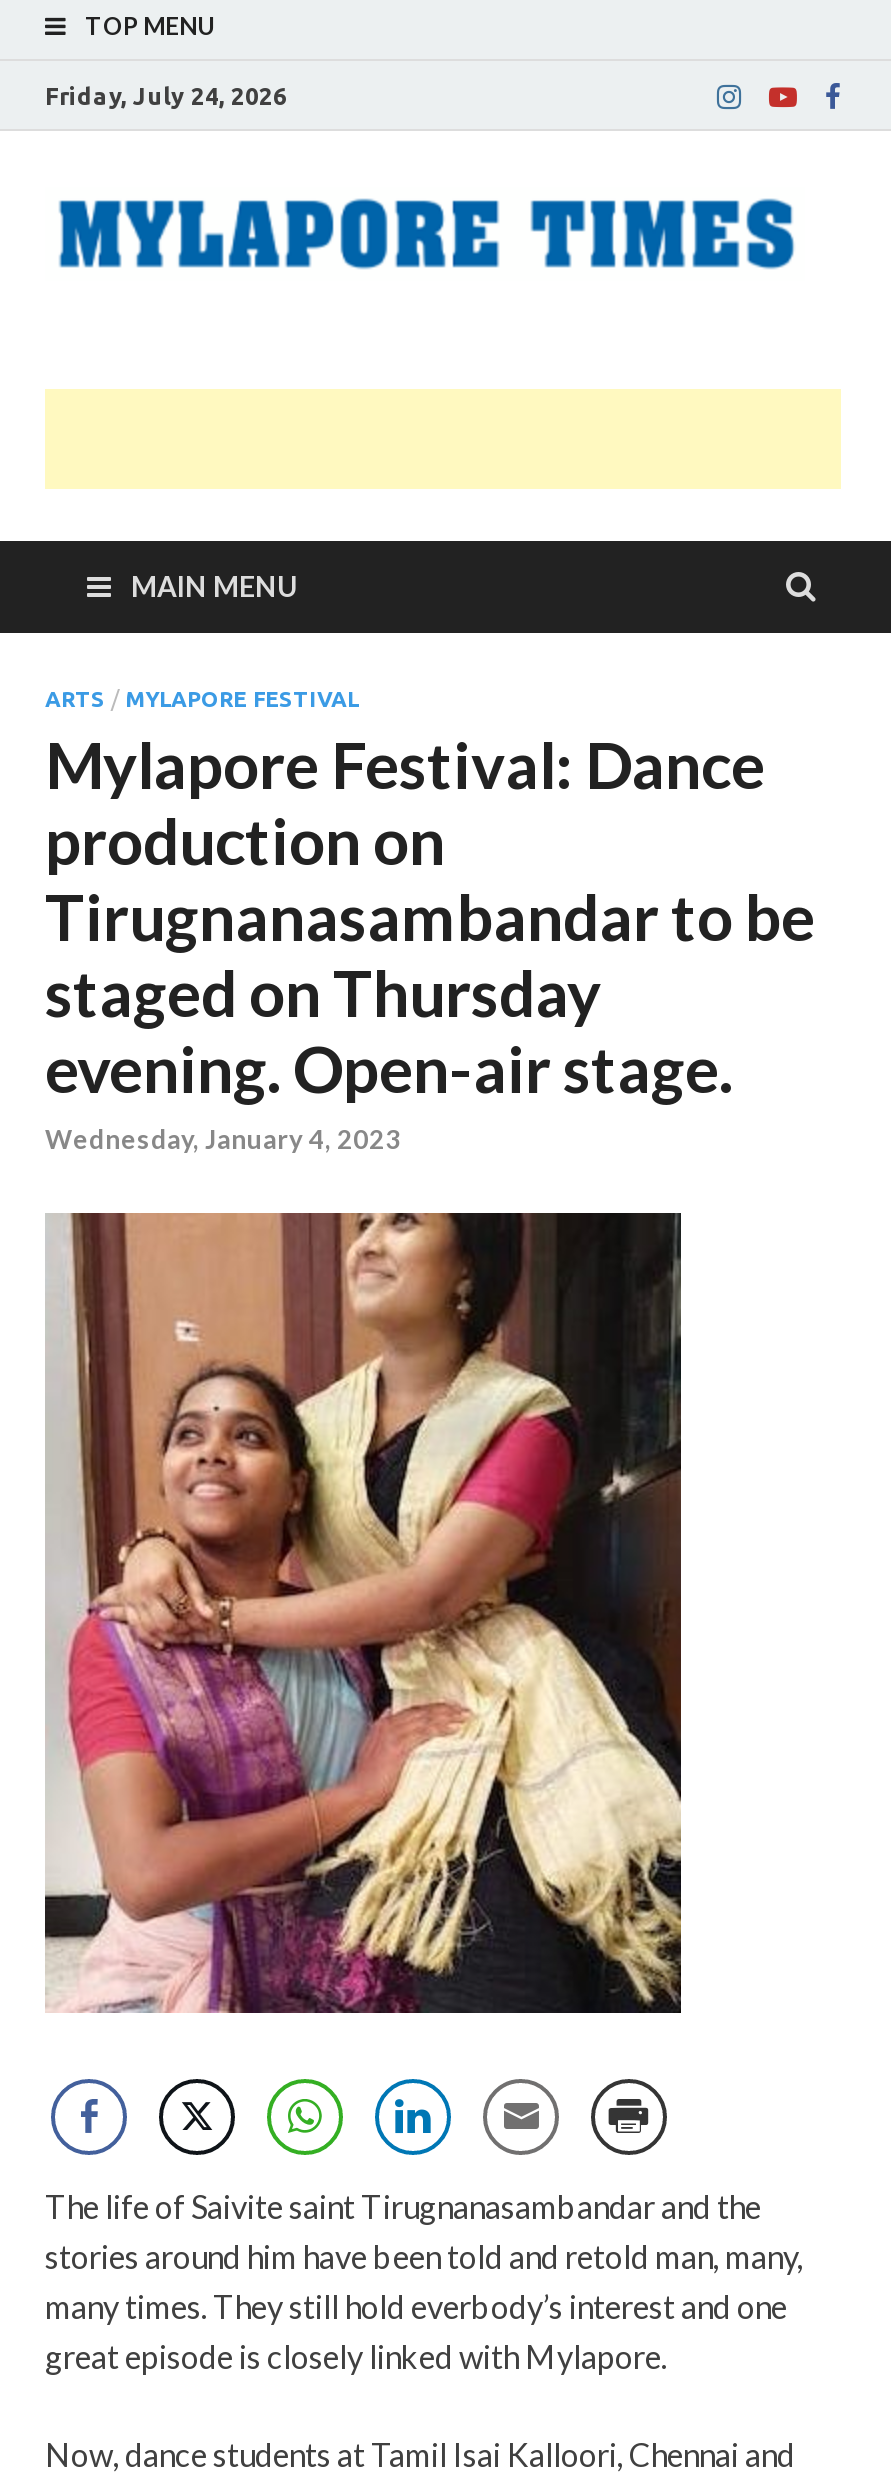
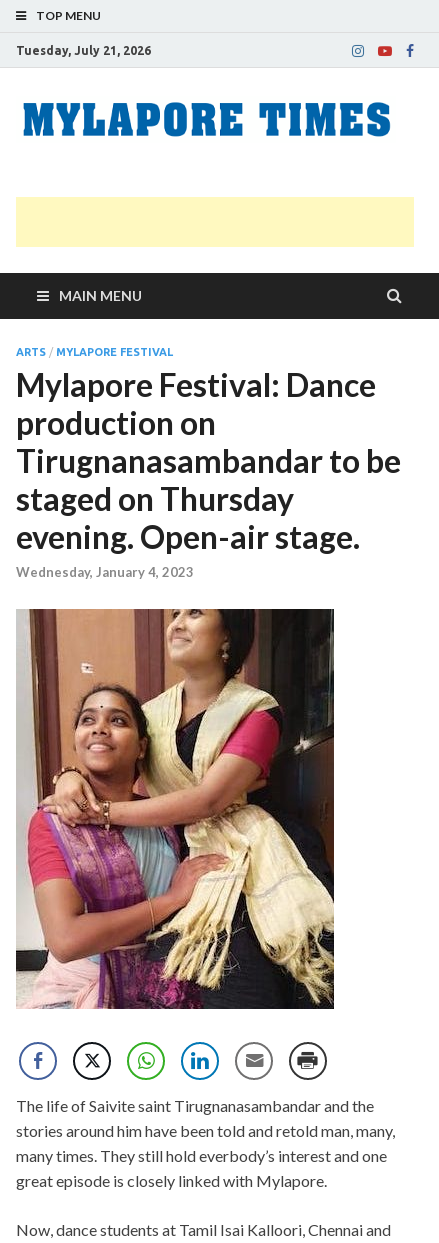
[45,82,287,108] Friday, July 24, 2026 -> [16,43,151,56] Tuesday, July 21, 2026

